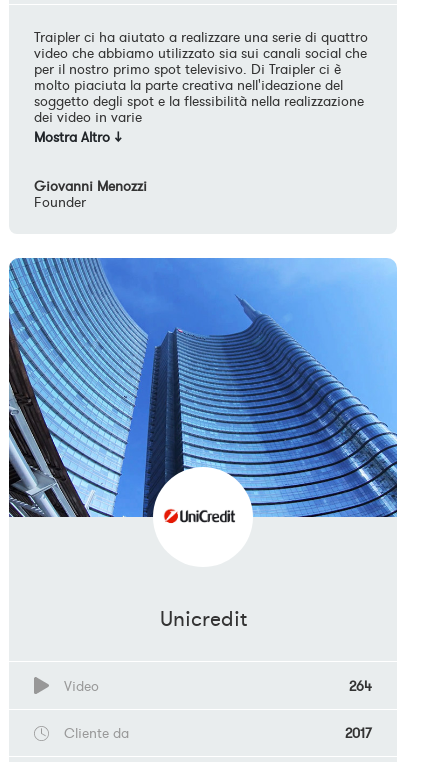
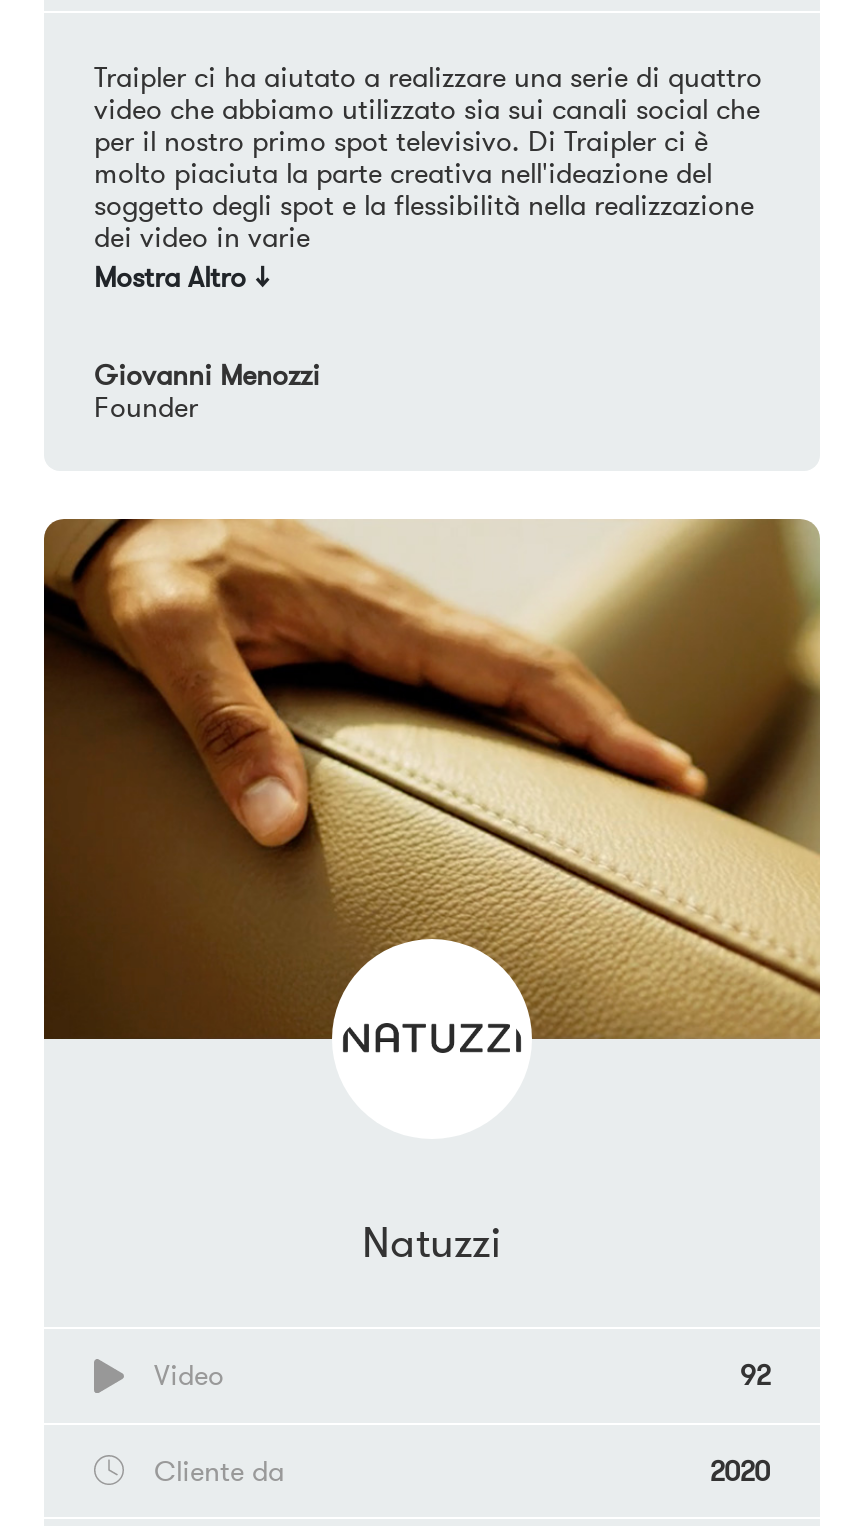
[8,257,398,525] [image] -> [42,516,822,1056] [image]
[159,605,246,632] Unicredit -> [362,1215,502,1269] Natuzzi
[349,677,372,695] 264 -> [740,1358,770,1394] 92
[345,724,372,742] 2017 -> [710,1452,770,1488] 2020

